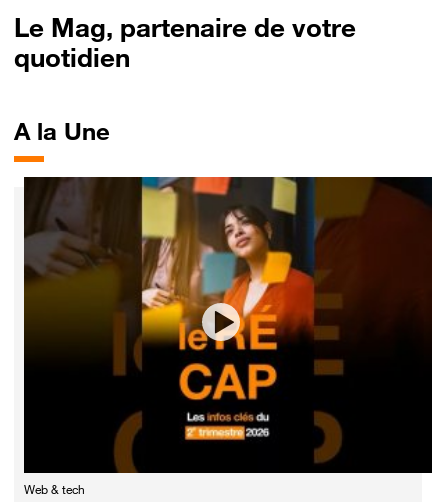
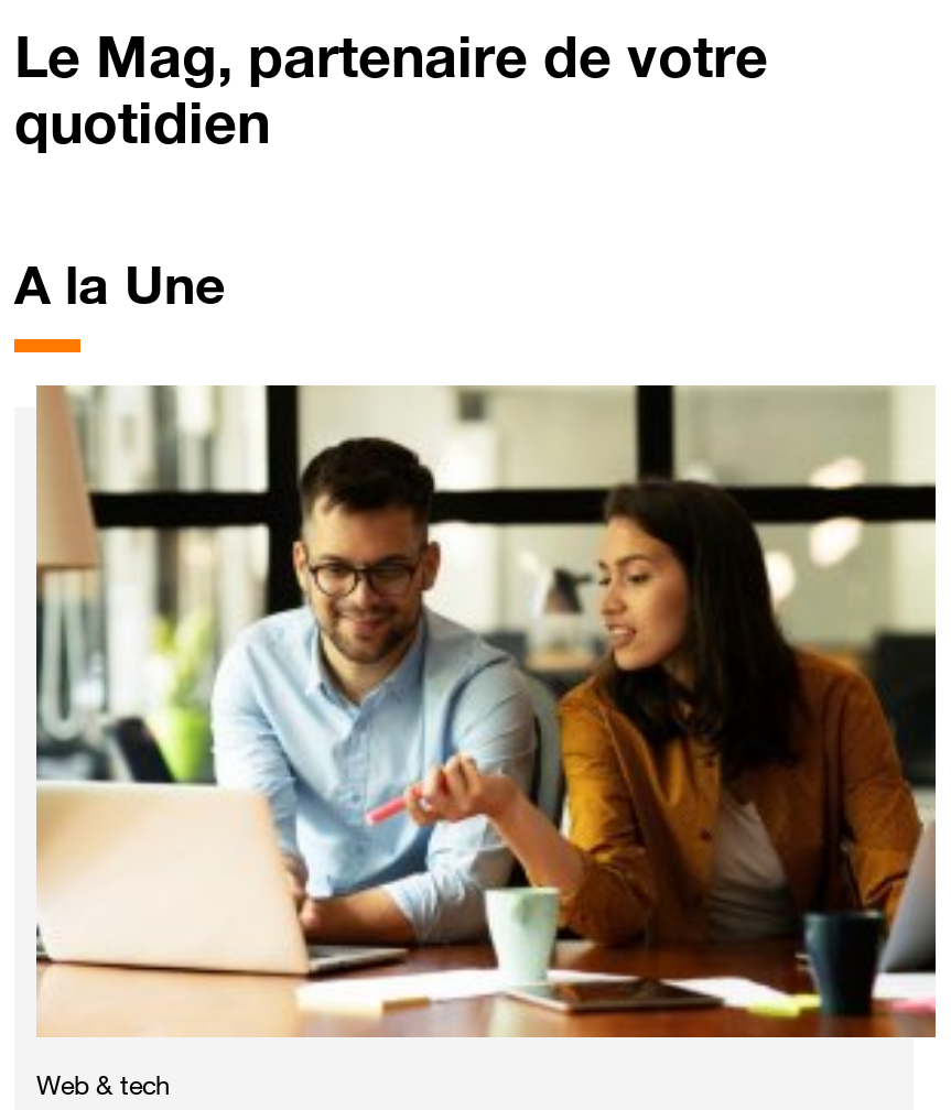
[23,176,433,474] [image] -> [34,383,938,1040] [image]

